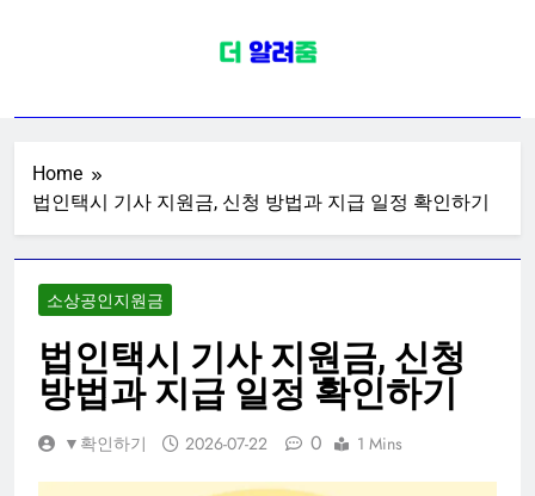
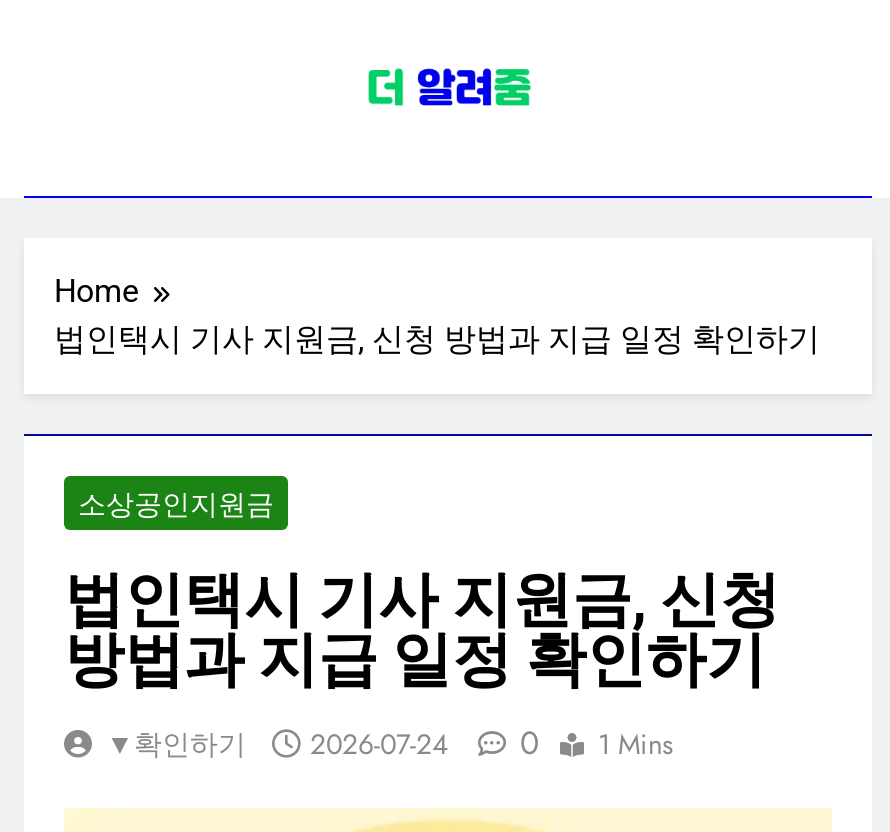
[185,431,267,455] 2026-07-22 -> [310,723,448,763] 2026-07-24

